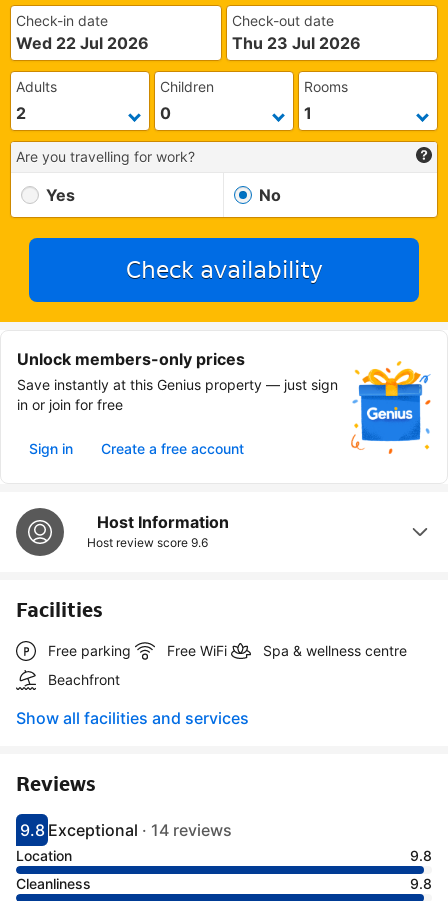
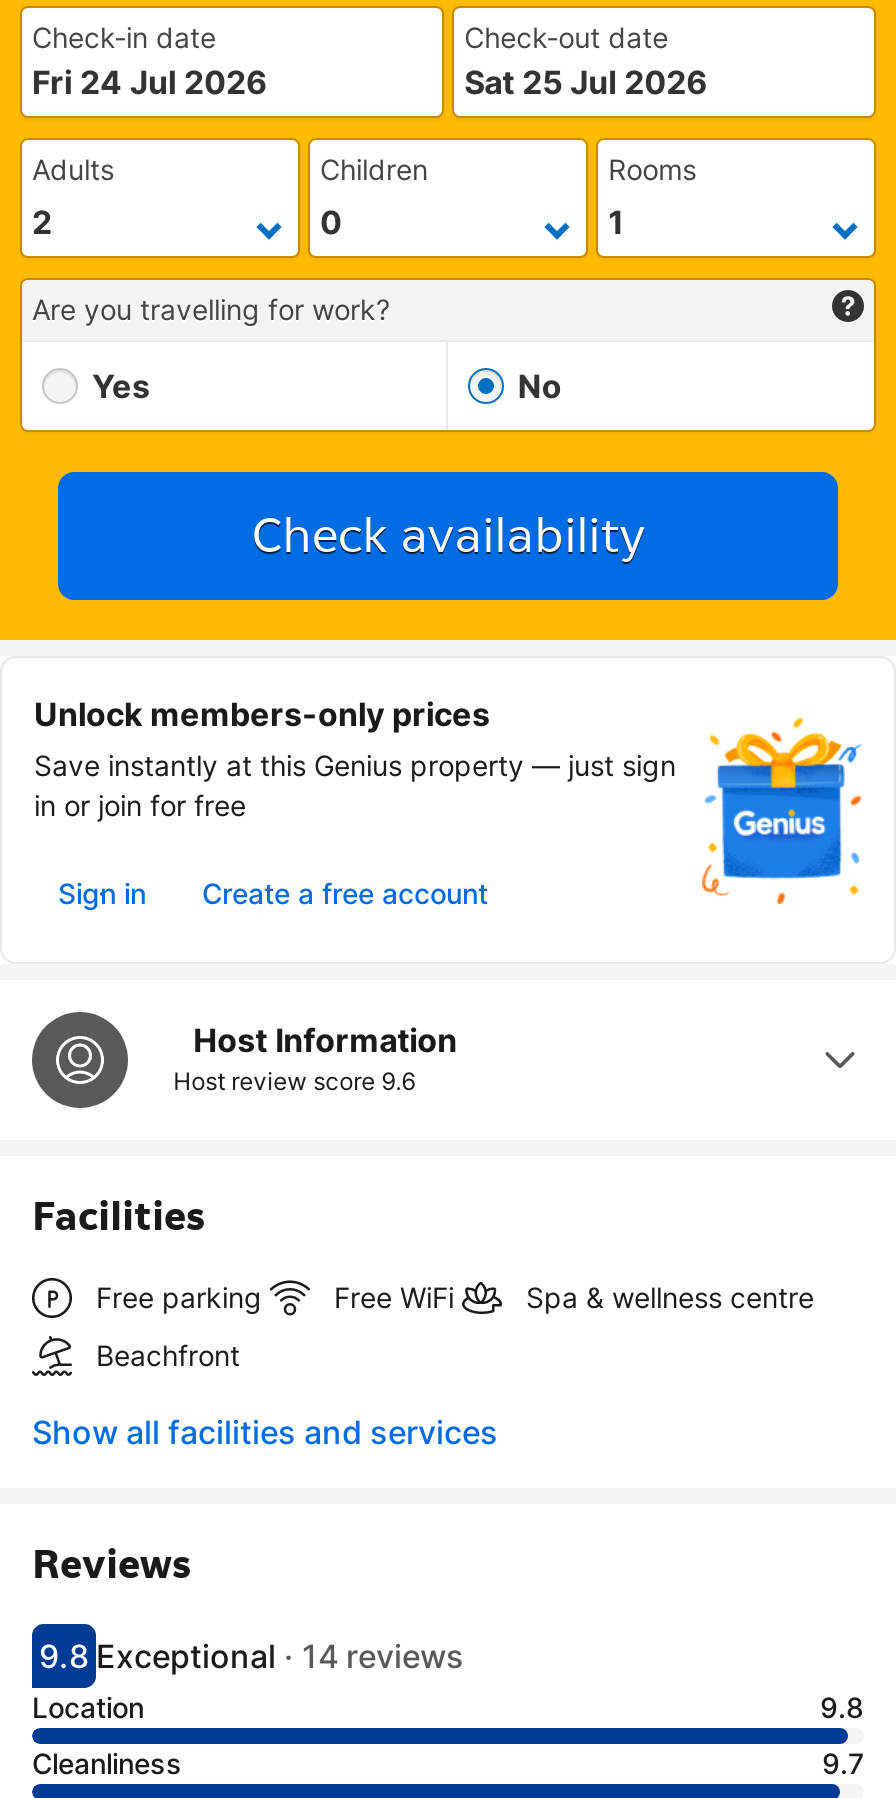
[16,33,149,53] Wed 22 Jul 2026 -> [32,62,268,102] Fri 24 Jul 2026
[232,33,361,53] Thu 23 Jul 2026 -> [464,62,708,102] Sat 25 Jul 2026
[410,875,432,892] 9.8 -> [822,1747,864,1781] 9.7

